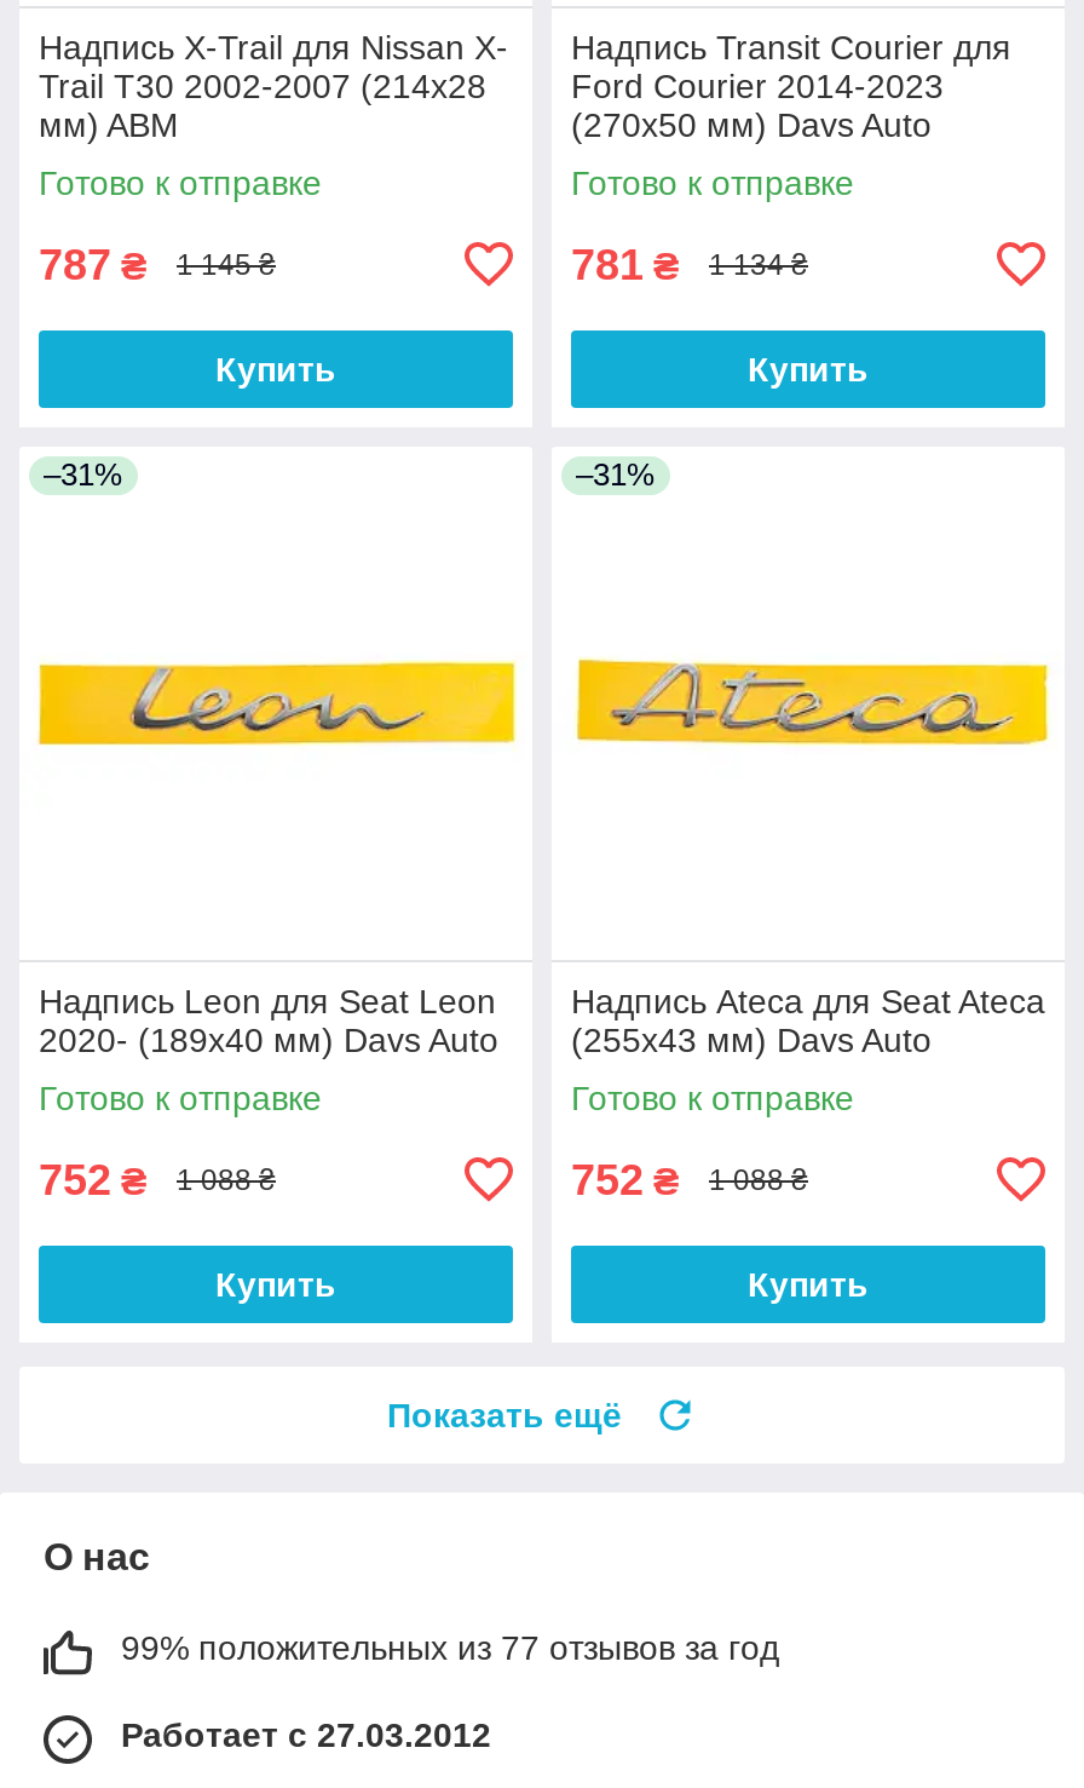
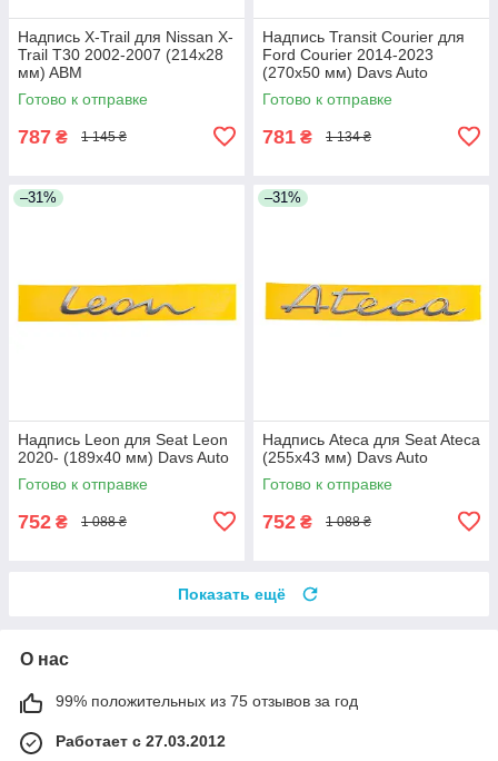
[215,349,336,388] Купить -> none
[748,349,869,388] Купить -> none
[215,1265,336,1303] Купить -> none
[748,1265,869,1303] Купить -> none
[121,1628,779,1666] 99% положительных из 77 отзывов за год -> [56,692,358,710] 99% положительных из 75 отзывов за год

